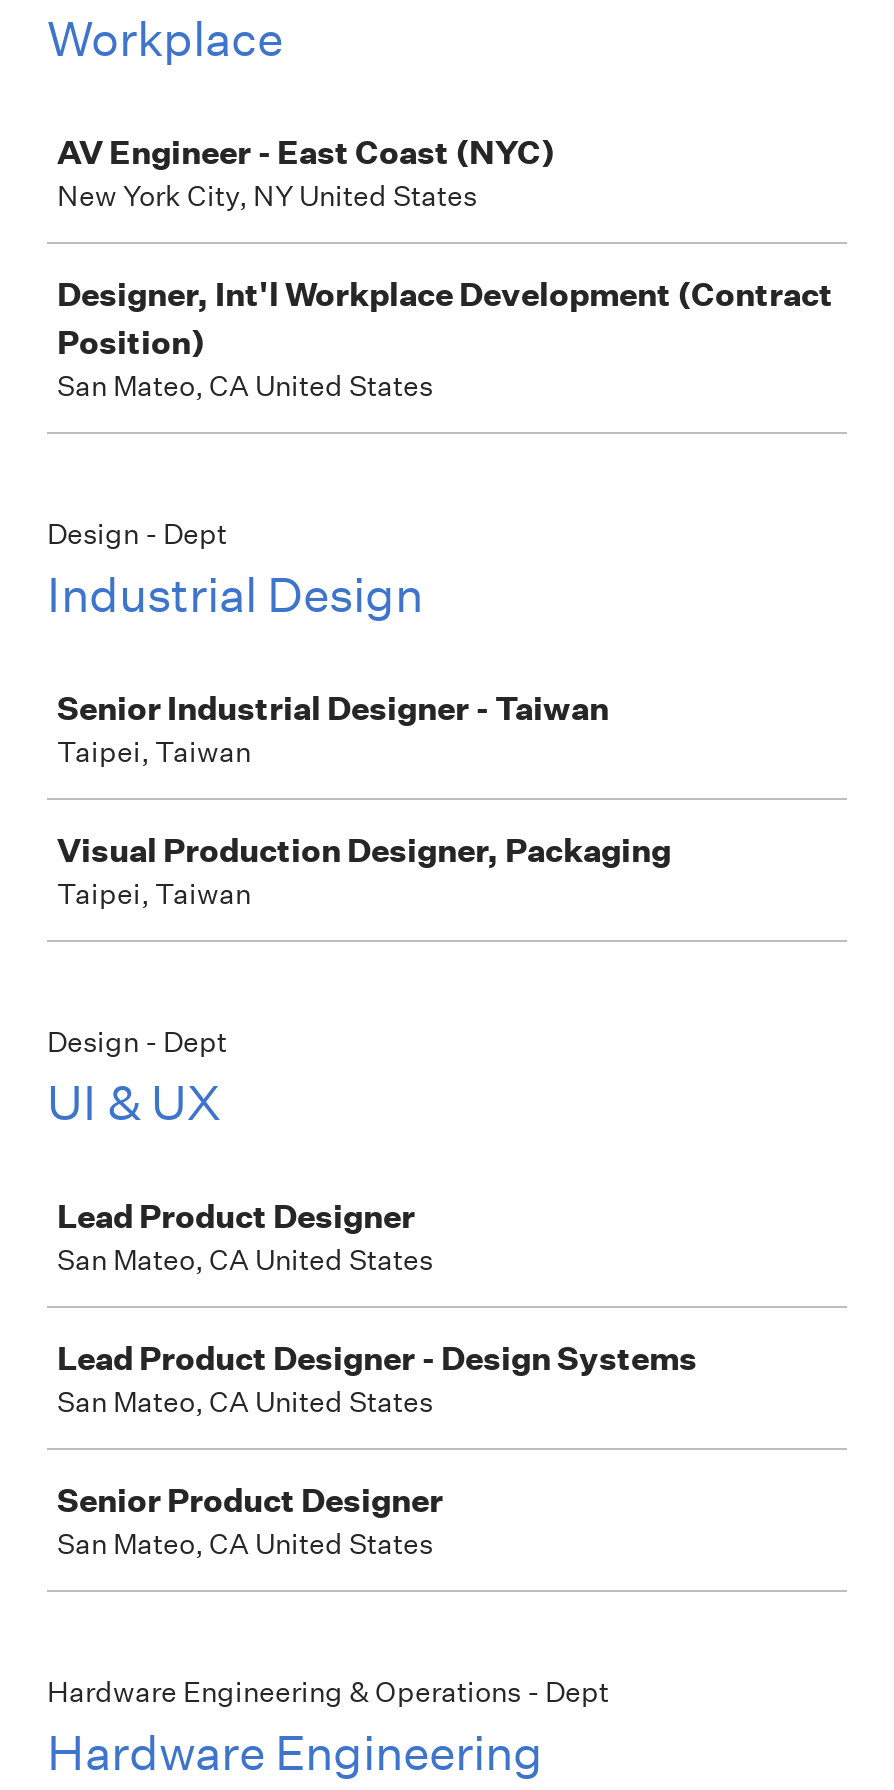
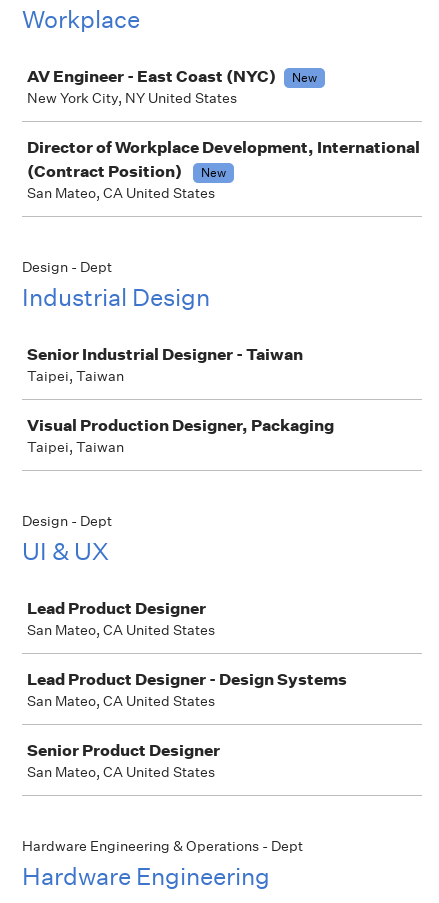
none -> [292,69,317,86] New
[57,274,833,362] Designer, Int'l Workplace Development (Contract | Position) -> [27,137,420,181] Director of Workplace Development, International | (Contract Position) | New

